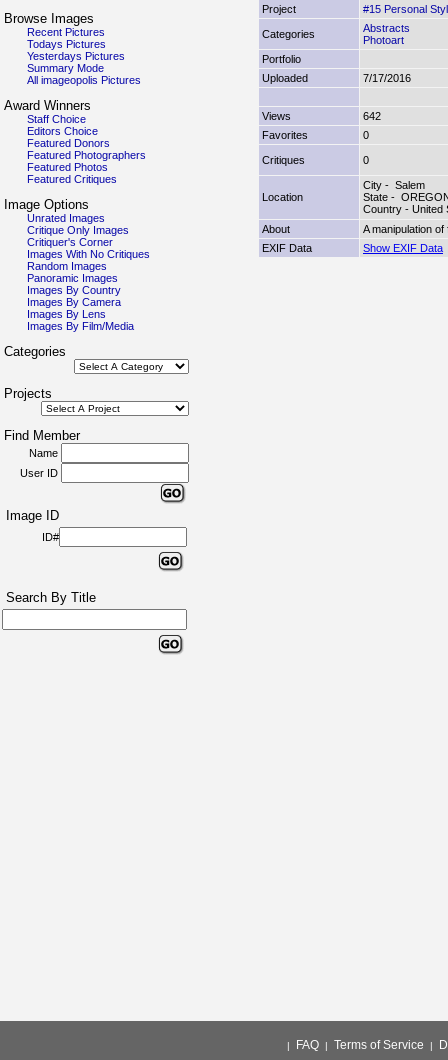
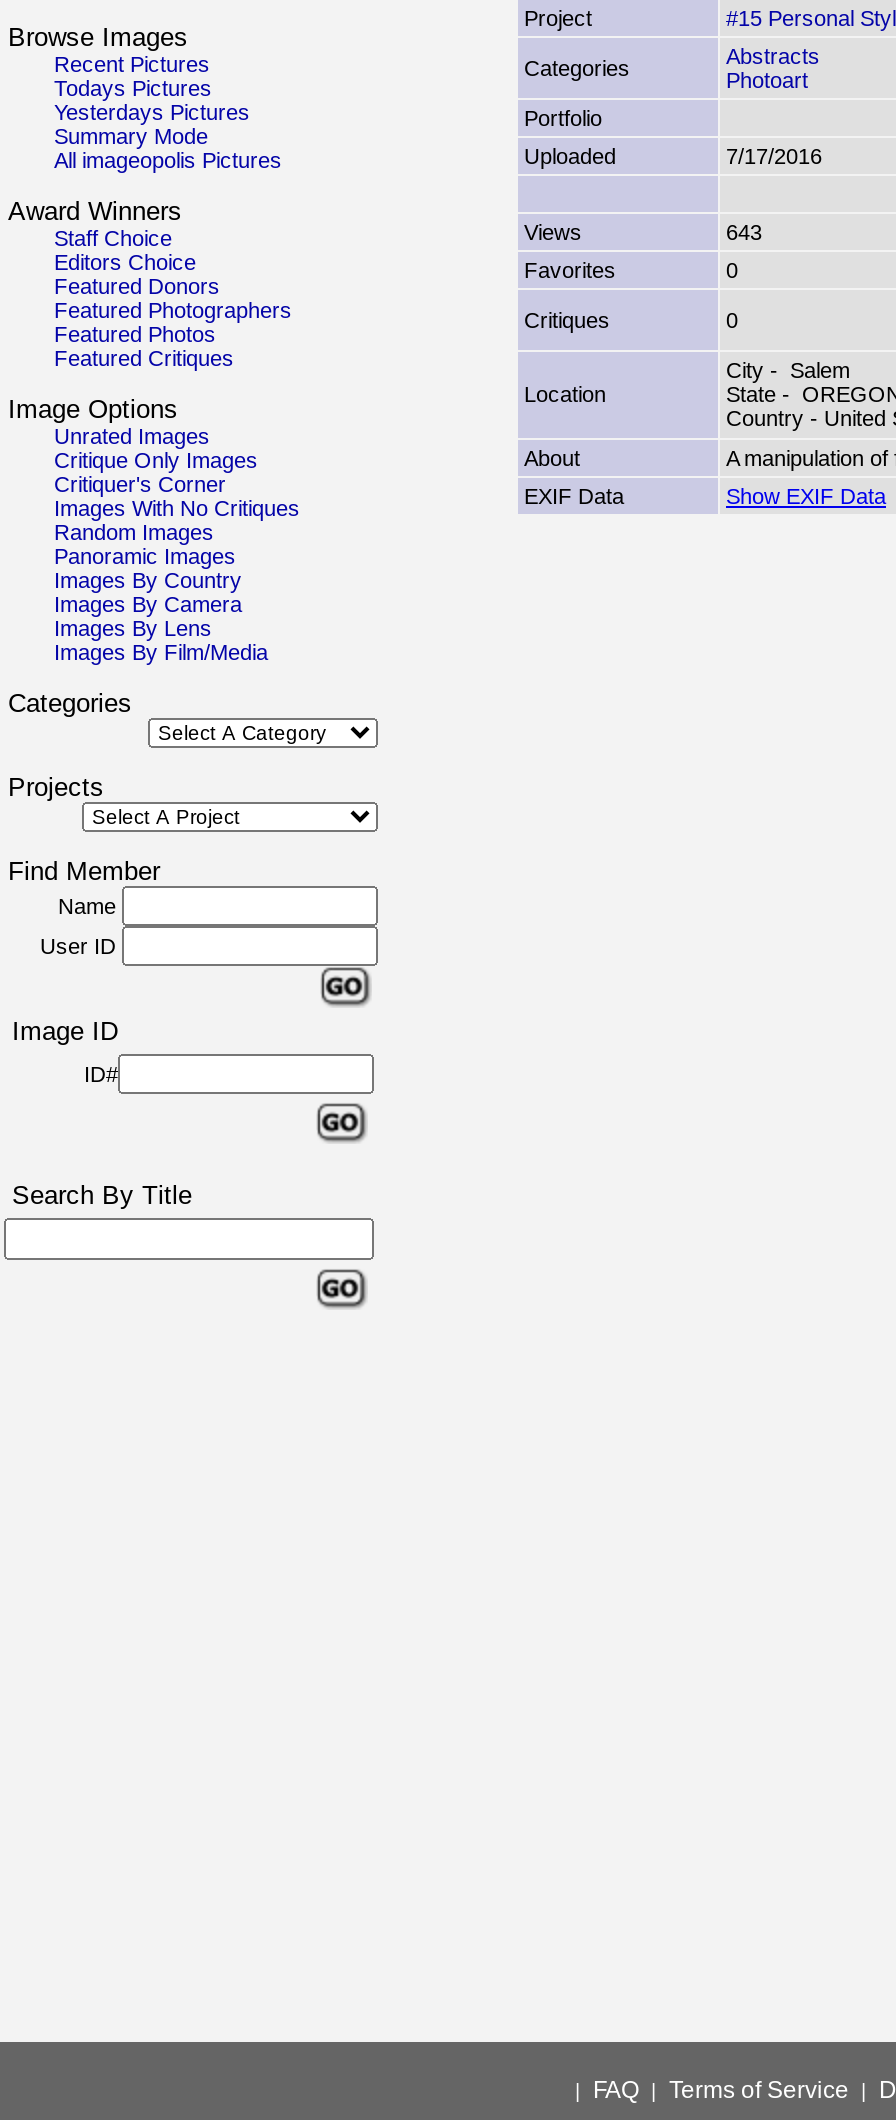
[363,110,381,122] 642 -> [726,220,762,244] 643

